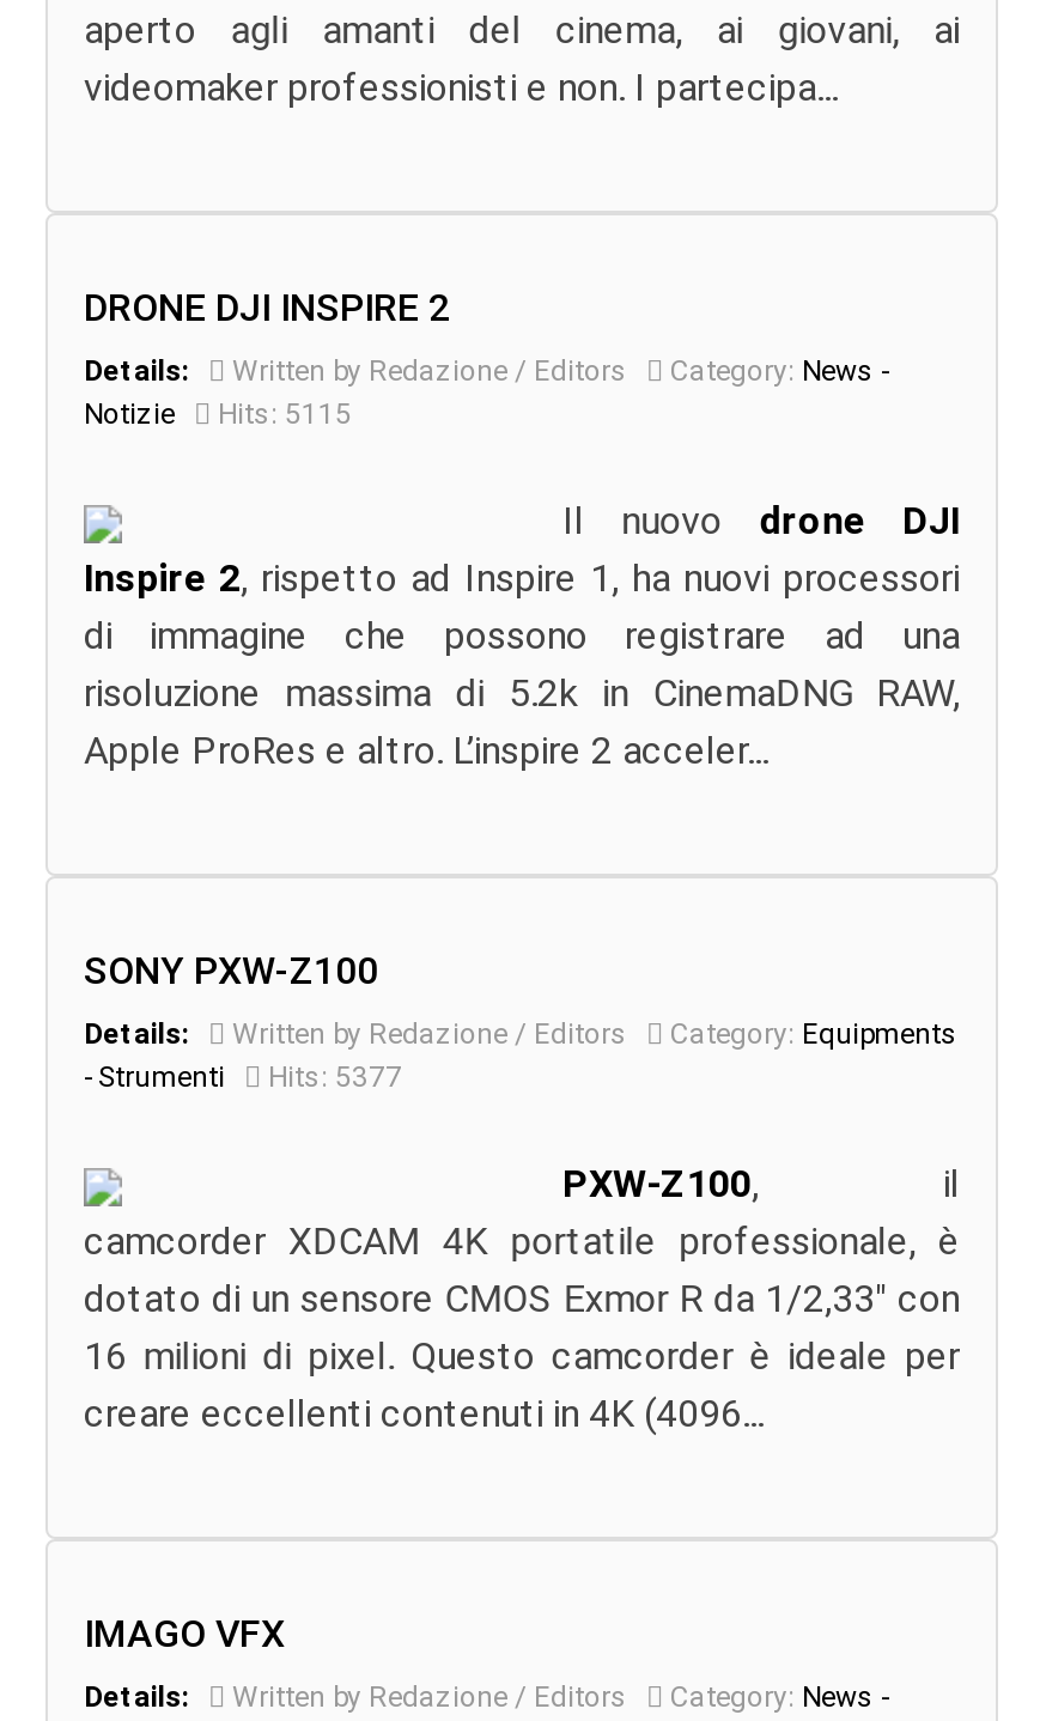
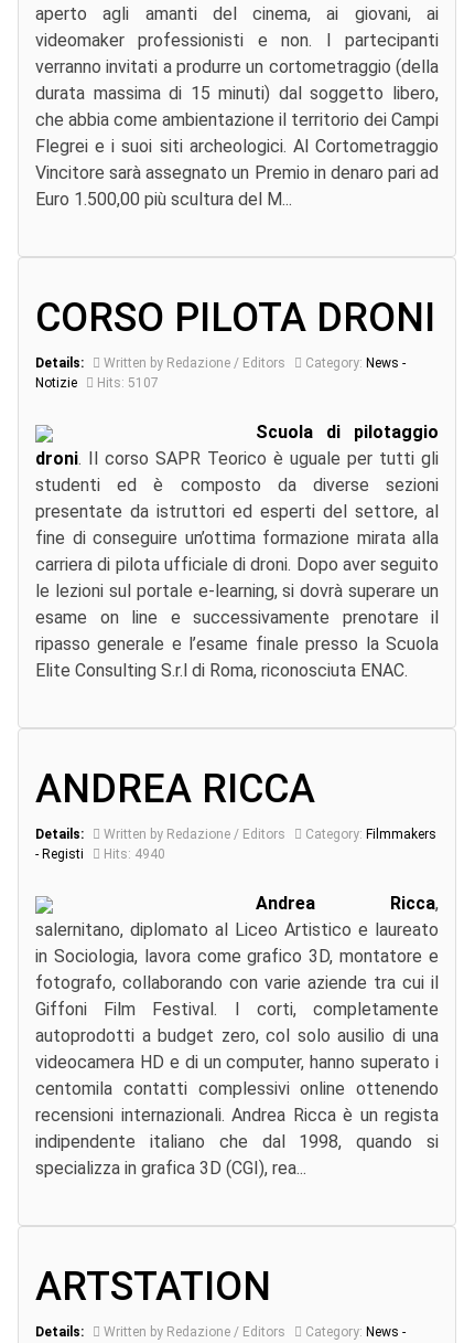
[84,65,838,111] videomaker professionisti e non. I partecipa... -> [35,30,439,210] videomaker professionisti e non. I partecipanti | verranno invitati a produrre un cortometraggio (della | durata massima di 15 minuti) dal soggetto libero, | che abbia come ambientazione il territorio dei Campi | Flegrei e i suoi siti archeologici. Al Cortometraggio | Vincitore sarà assegnato un Premio in denaro pari ad | Euro 1.500,00 più scultura del M...
[84,286,450,331] DRONE DJI INSPIRE 2 -> [35,295,435,341] CORSO PILOTA DRONI
[84,398,352,432] Notizie Hits: 5115 -> [35,376,159,391] Notizie Hits: 5107
[84,499,960,774] Il nuovo drone DJI | Inspire 2, rispetto ad Inspire 1, ha nuovi processori | di immagine che possono registrare ad una | risoluzione massima di 5.2k in CinemaDNG RAW, | Apple ProRes e altro. L’inspire 2 acceler... -> [35,422,439,681] Scuola di pilotaggio | droni. Il corso SAPR Teorico è uguale per tutti gli | studenti ed è composto da diverse sezioni | presentate da istruttori ed esperti del settore, al | fine di conseguire un’ottima formazione mirata alla | carriera di pilota ufficiale di droni. Dopo aver seguito | le lezioni sul portale e-learning, si dovrà superare un | esame on line e successivamente prenotare il | ripasso generale e l’esame finale presso la Scuola | Elite Consulting S.r.l di Roma, riconosciuta ENAC.
[84,949,378,994] SONY PXW-Z100 -> [35,766,315,813] ANDREA RICCA
[84,1018,957,1095] Category: Equipments | - Strumenti | Hits: 5377 -> [35,827,436,862] Category: Filmmakers | - Registi | Hits: 4940
[84,1162,960,1437] PXW-Z100, il | camcorder XDCAM 4K portatile professionale, è | dotato di un sensore CMOS Exmor R da 1/2,33" con | 16 milioni di pixel. Questo camcorder è ideale per | creare eccellenti contenuti in 4K (4096... -> [35,893,439,1179] Andrea Ricca, | salernitano, diplomato al Liceo Artistico e laureato | in Sociologia, lavora come grafico 3D, montatore e | fotografo, collaborando con varie aziende tra cui il | Giffoni Film Festival. I corti, completamente | autoprodotti a budget zero, col solo ausilio di una | videocamera HD e di un computer, hanno superato i | centomila contatti complessivi online ottenendo | recensioni internazionali. Andrea Ricca è un regista | indipendente italiano che dal 1998, quando si | specializza in grafica 3D (CGI), rea...
[84,1612,285,1657] IMAGO VFX -> [35,1264,271,1310] ARTSTATION

